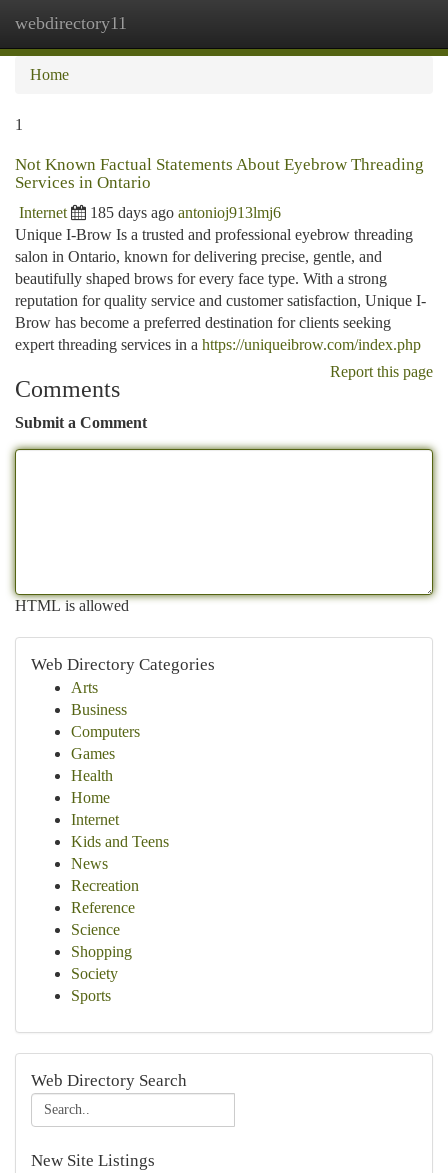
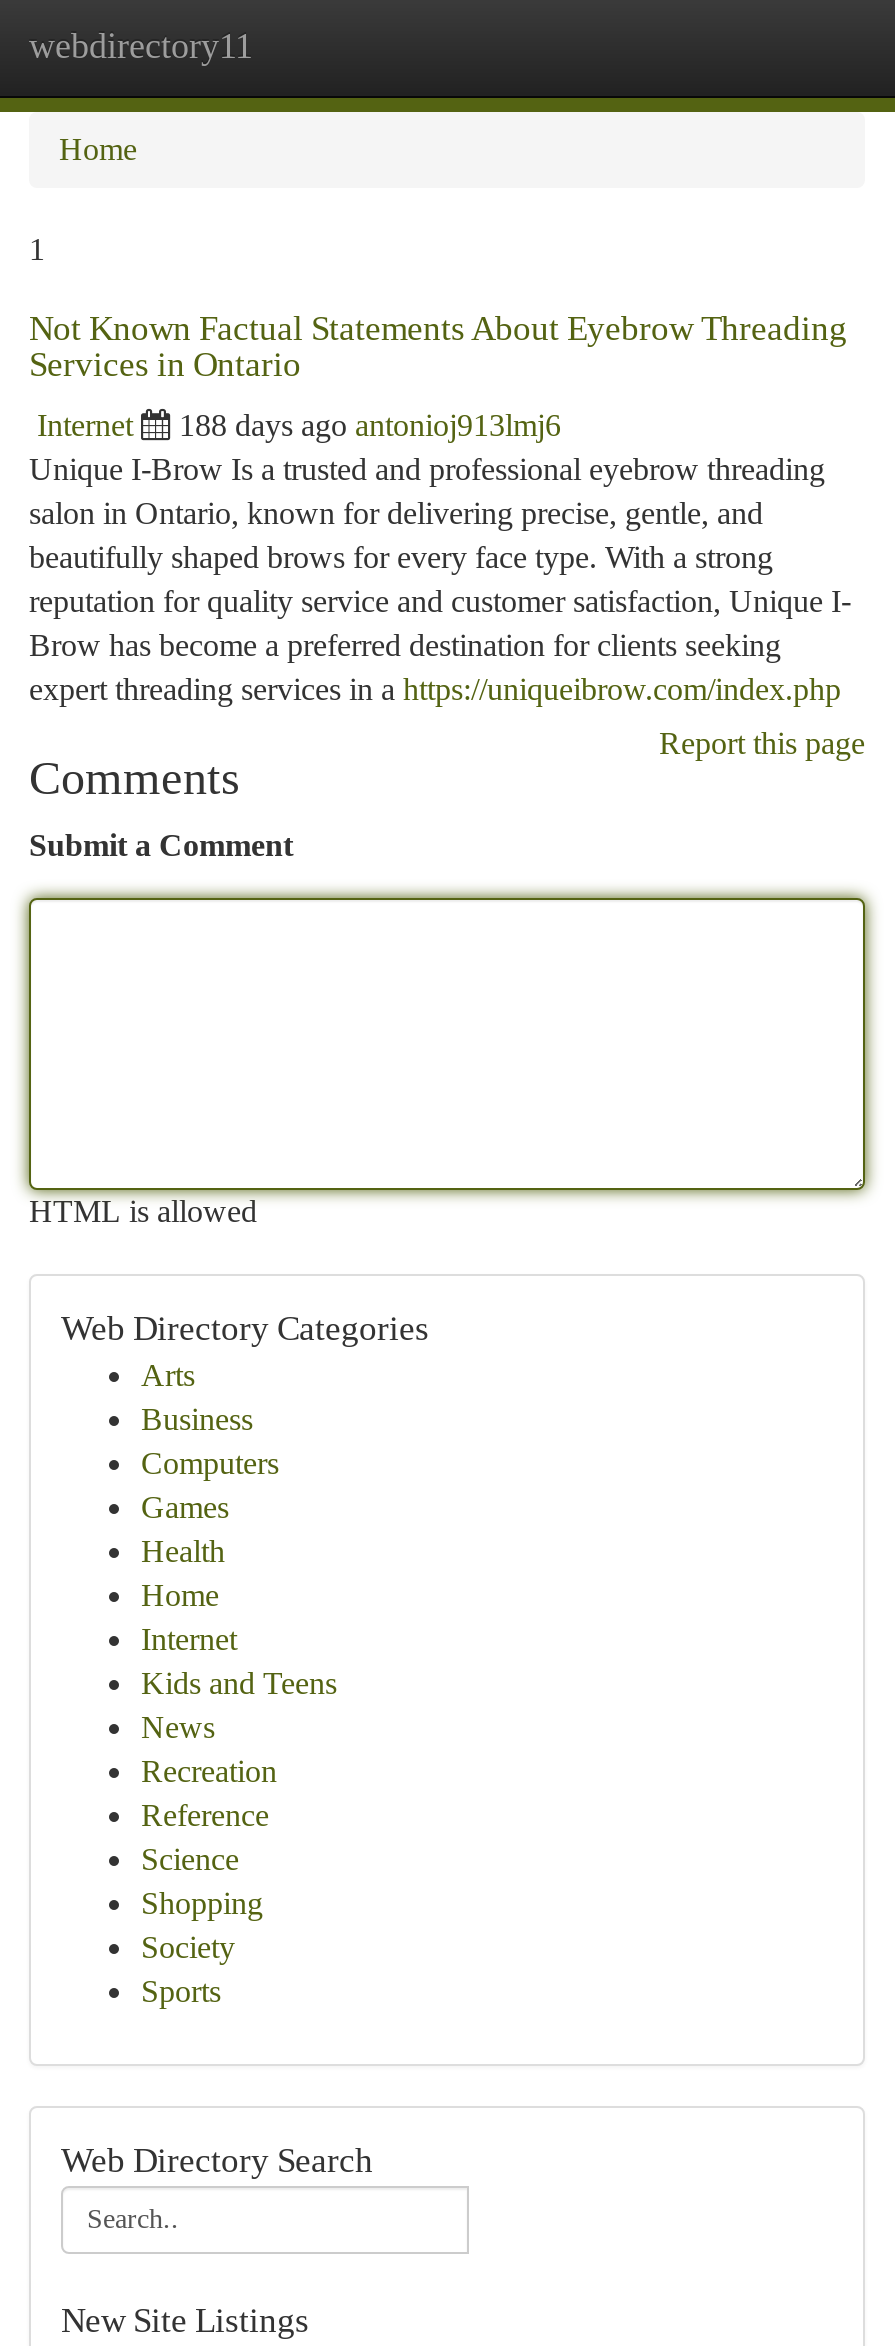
[90,204,281,221] 185 days ago antonioj913lmj6 -> [179,408,561,442] 188 days ago antonioj913lmj6

